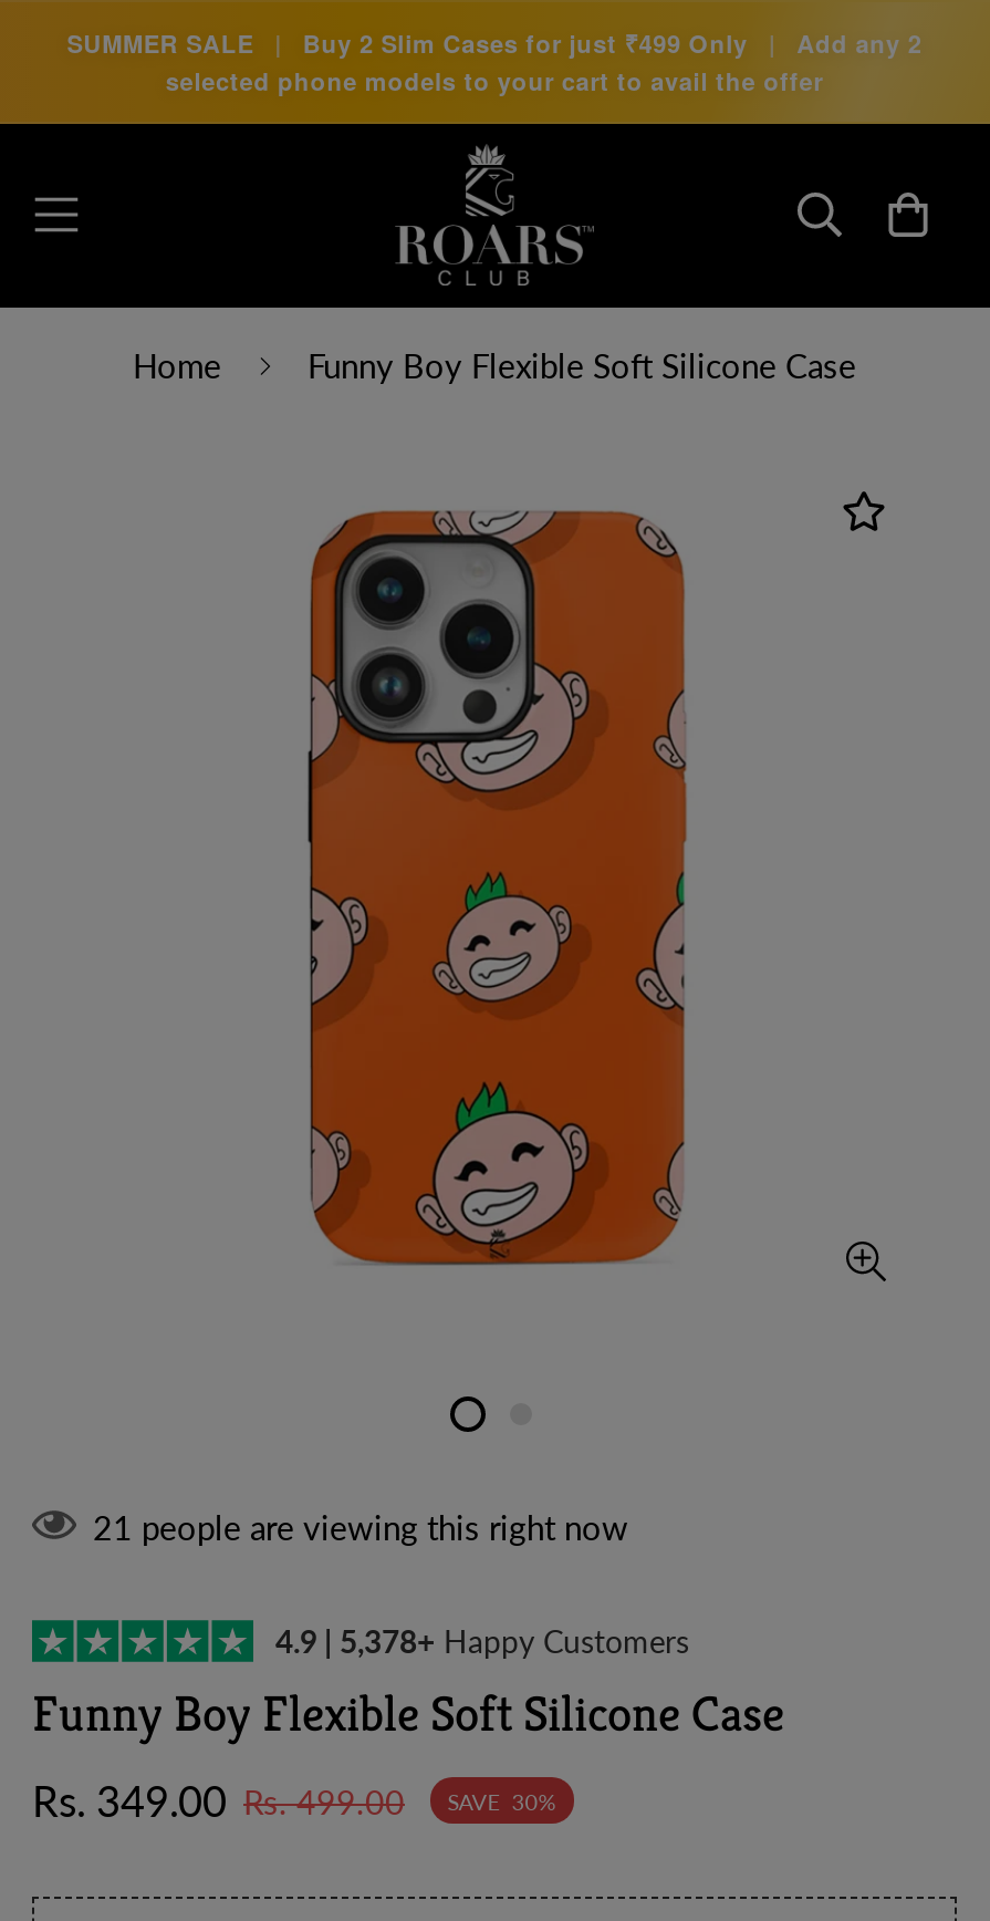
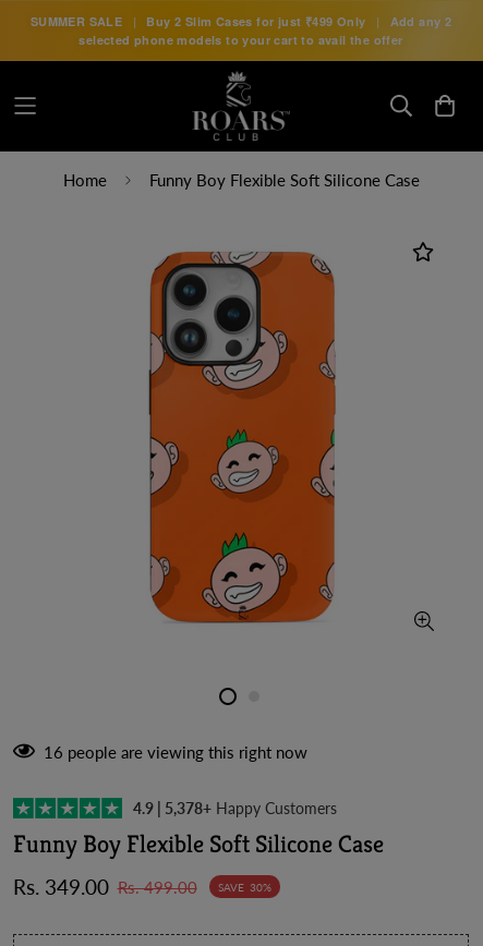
[93,1507,628,1547] 21 people are viewing this right now -> [43,742,307,762] 16 people are viewing this right now

